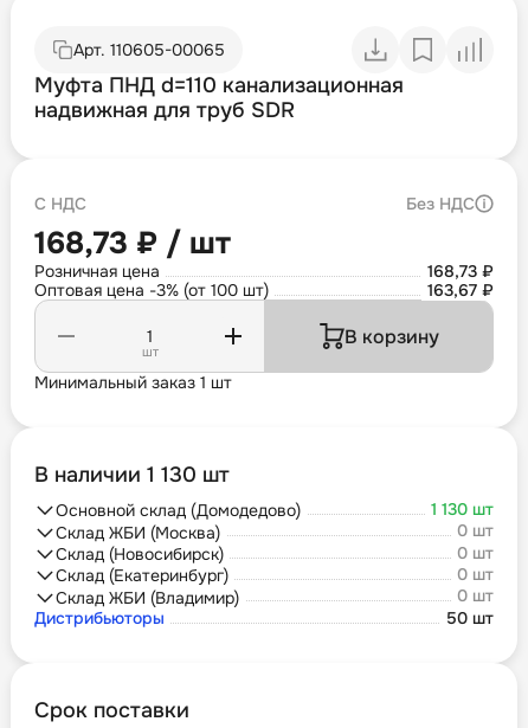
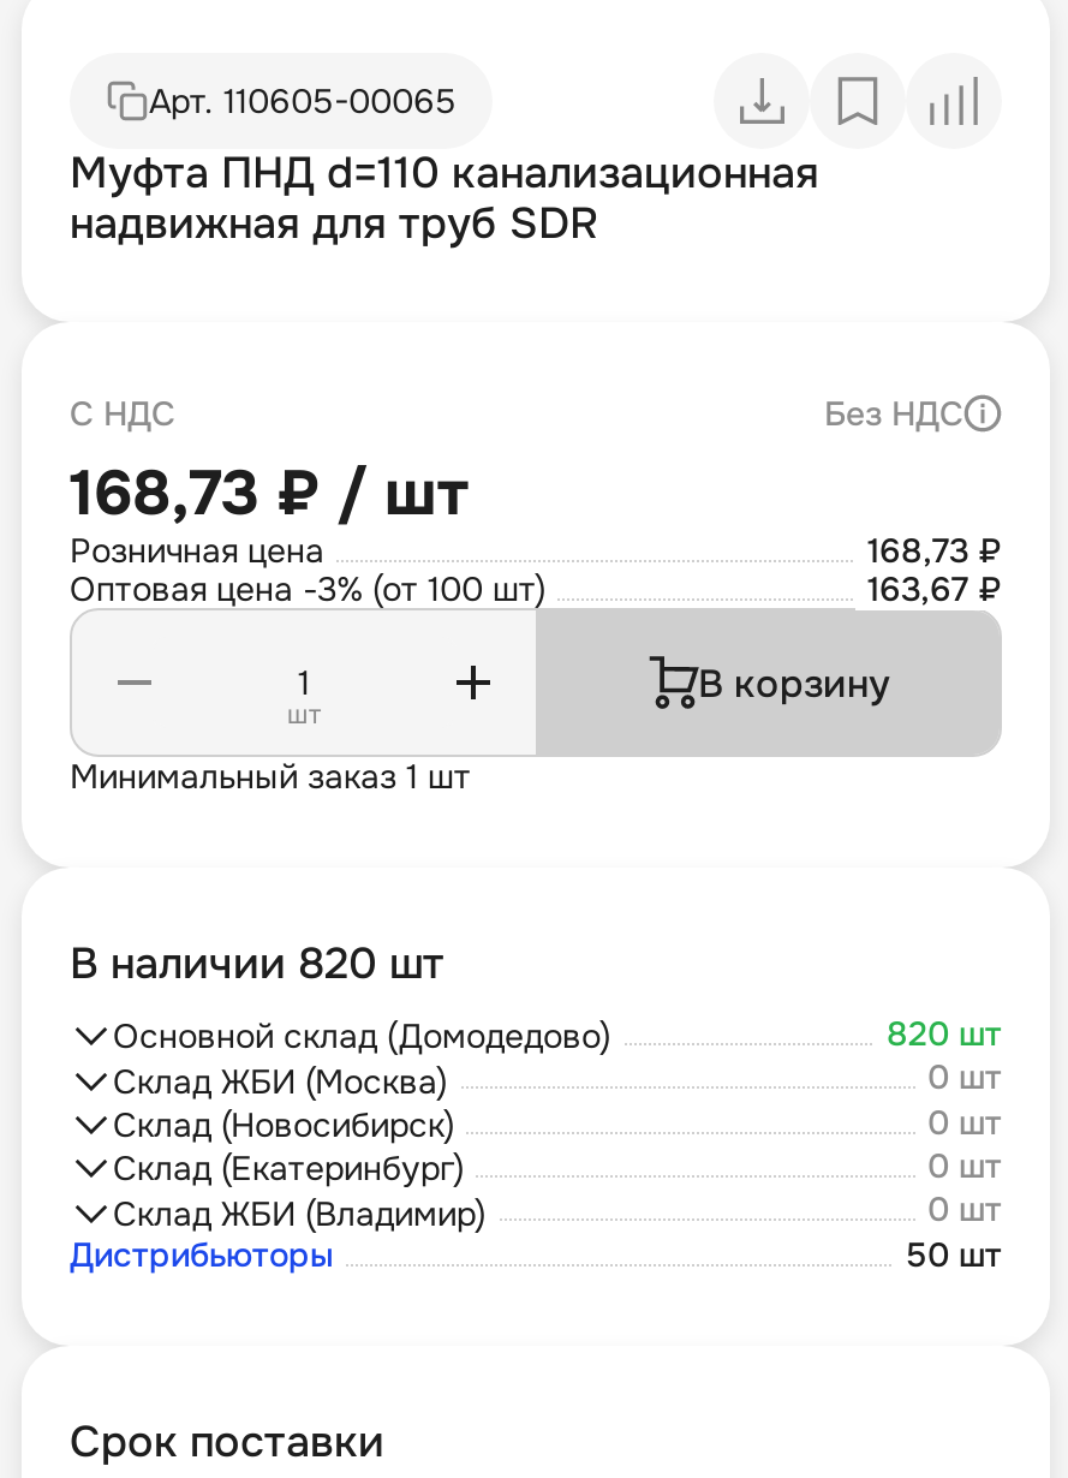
[34,462,230,488] В наличии 1 130 шт -> [70,938,444,991] В наличии 820 шт
[431,499,494,520] 1 130 шт -> [887,1012,1002,1056] 820 шт

